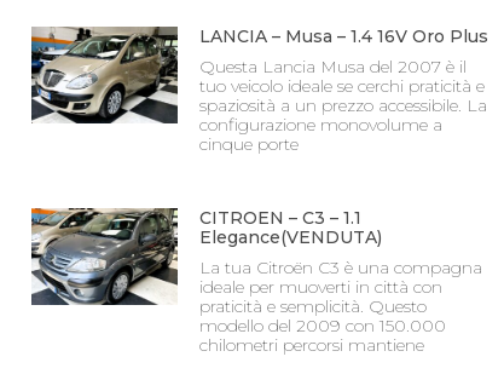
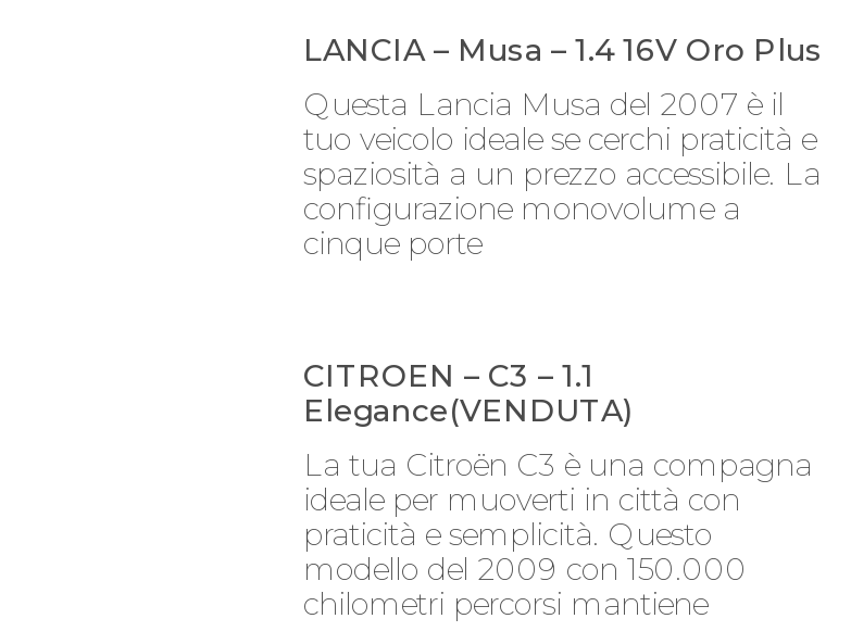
[30,25,179,125] [image] -> none
[30,207,179,306] [image] -> none

